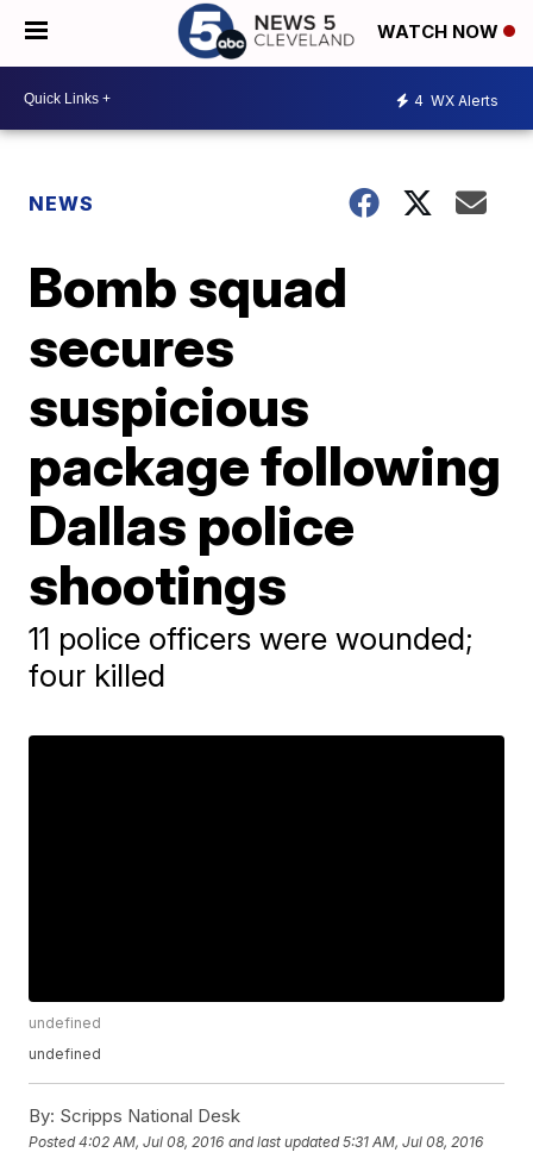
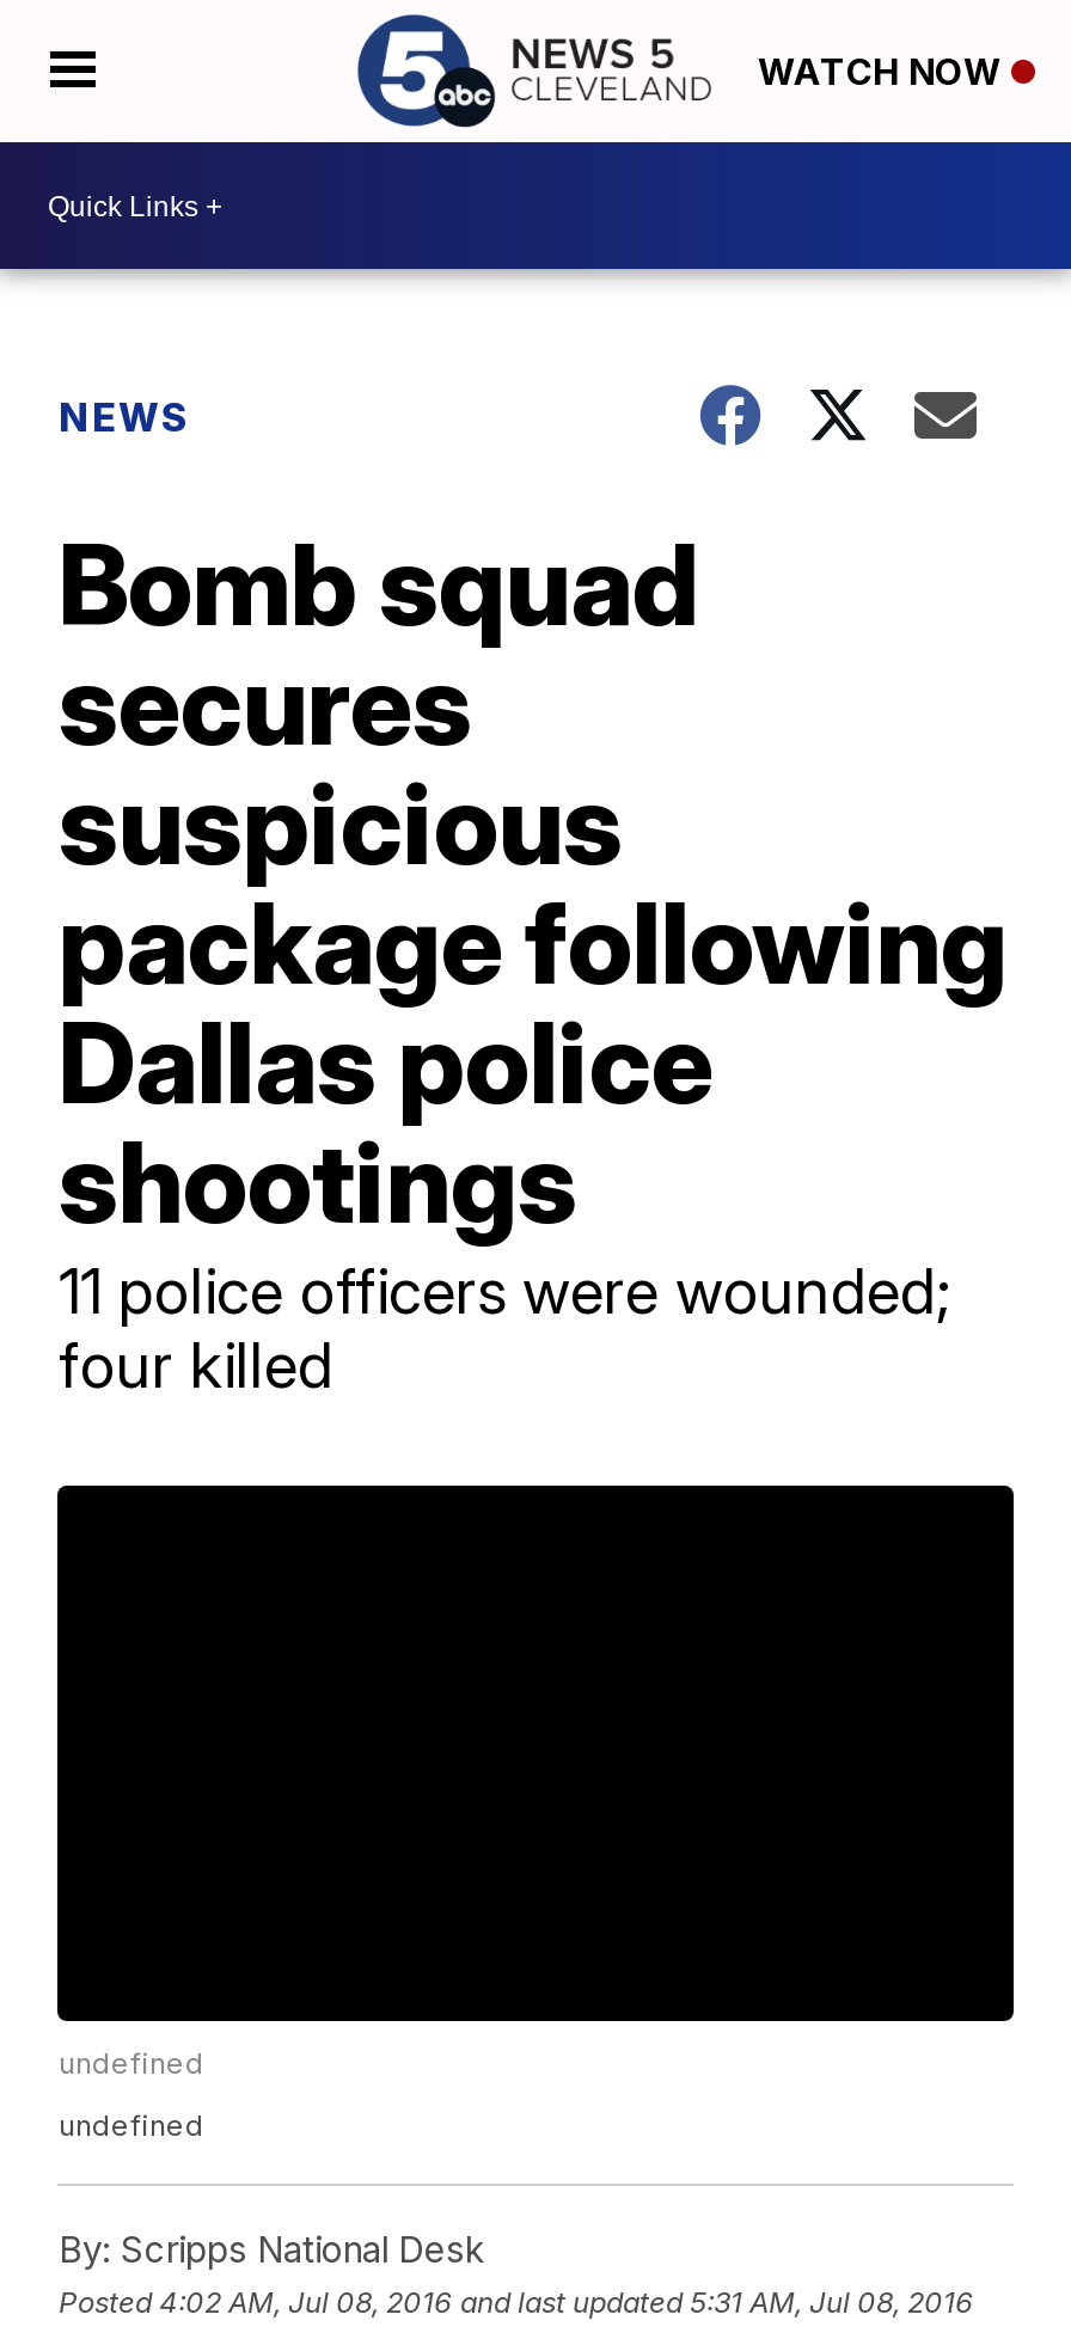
[414,91,498,109] 4 WX Alerts -> none

